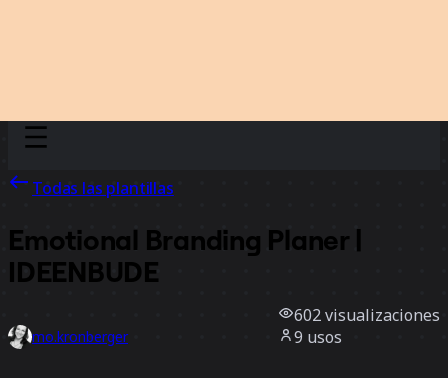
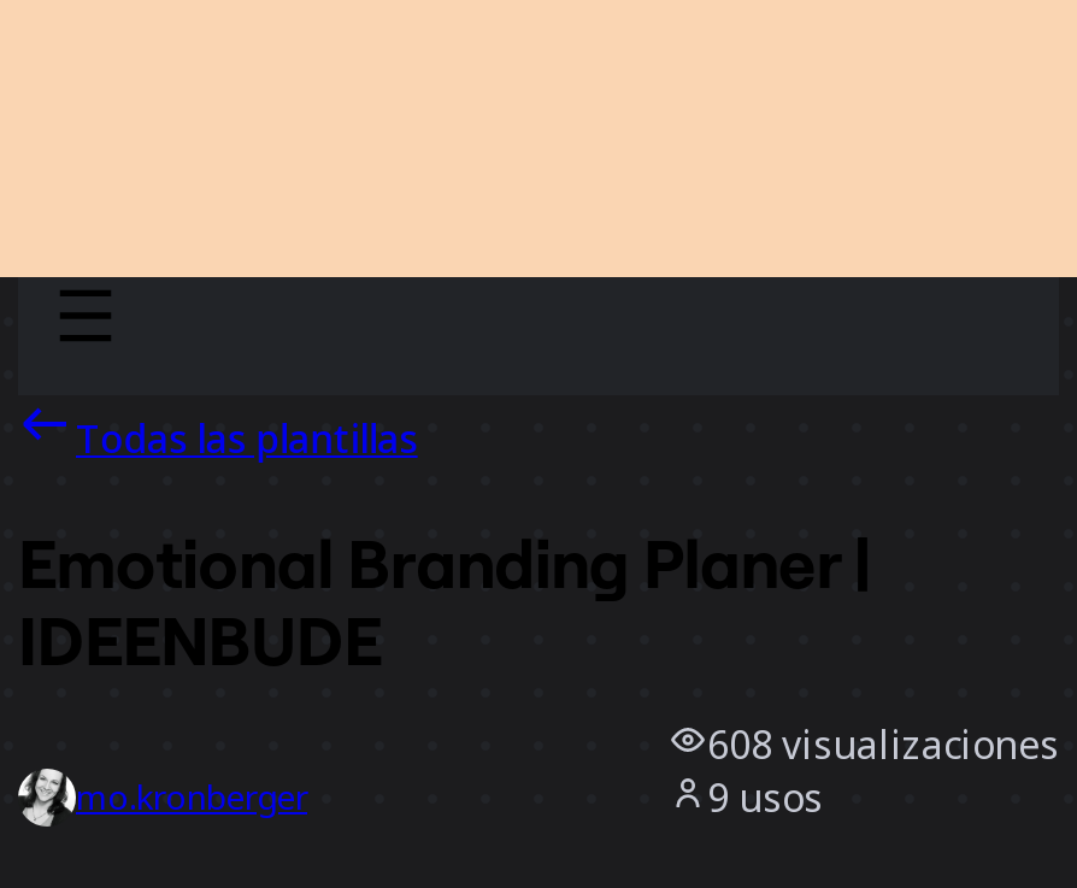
[294,304,440,326] 602 visualizaciones -> [707,717,1059,770] 608 visualizaciones

